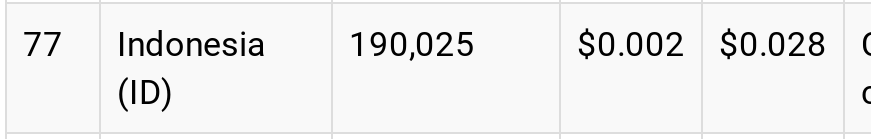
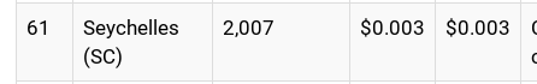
[23,24,265,112] 77 | Indonesia | (ID) -> [26,16,179,68] 61 | Seychelles | (SC)
[349,24,827,64] 190,025 | $0.002 | $0.028 -> [223,16,511,40] 2,007 | $0.003 | $0.003

